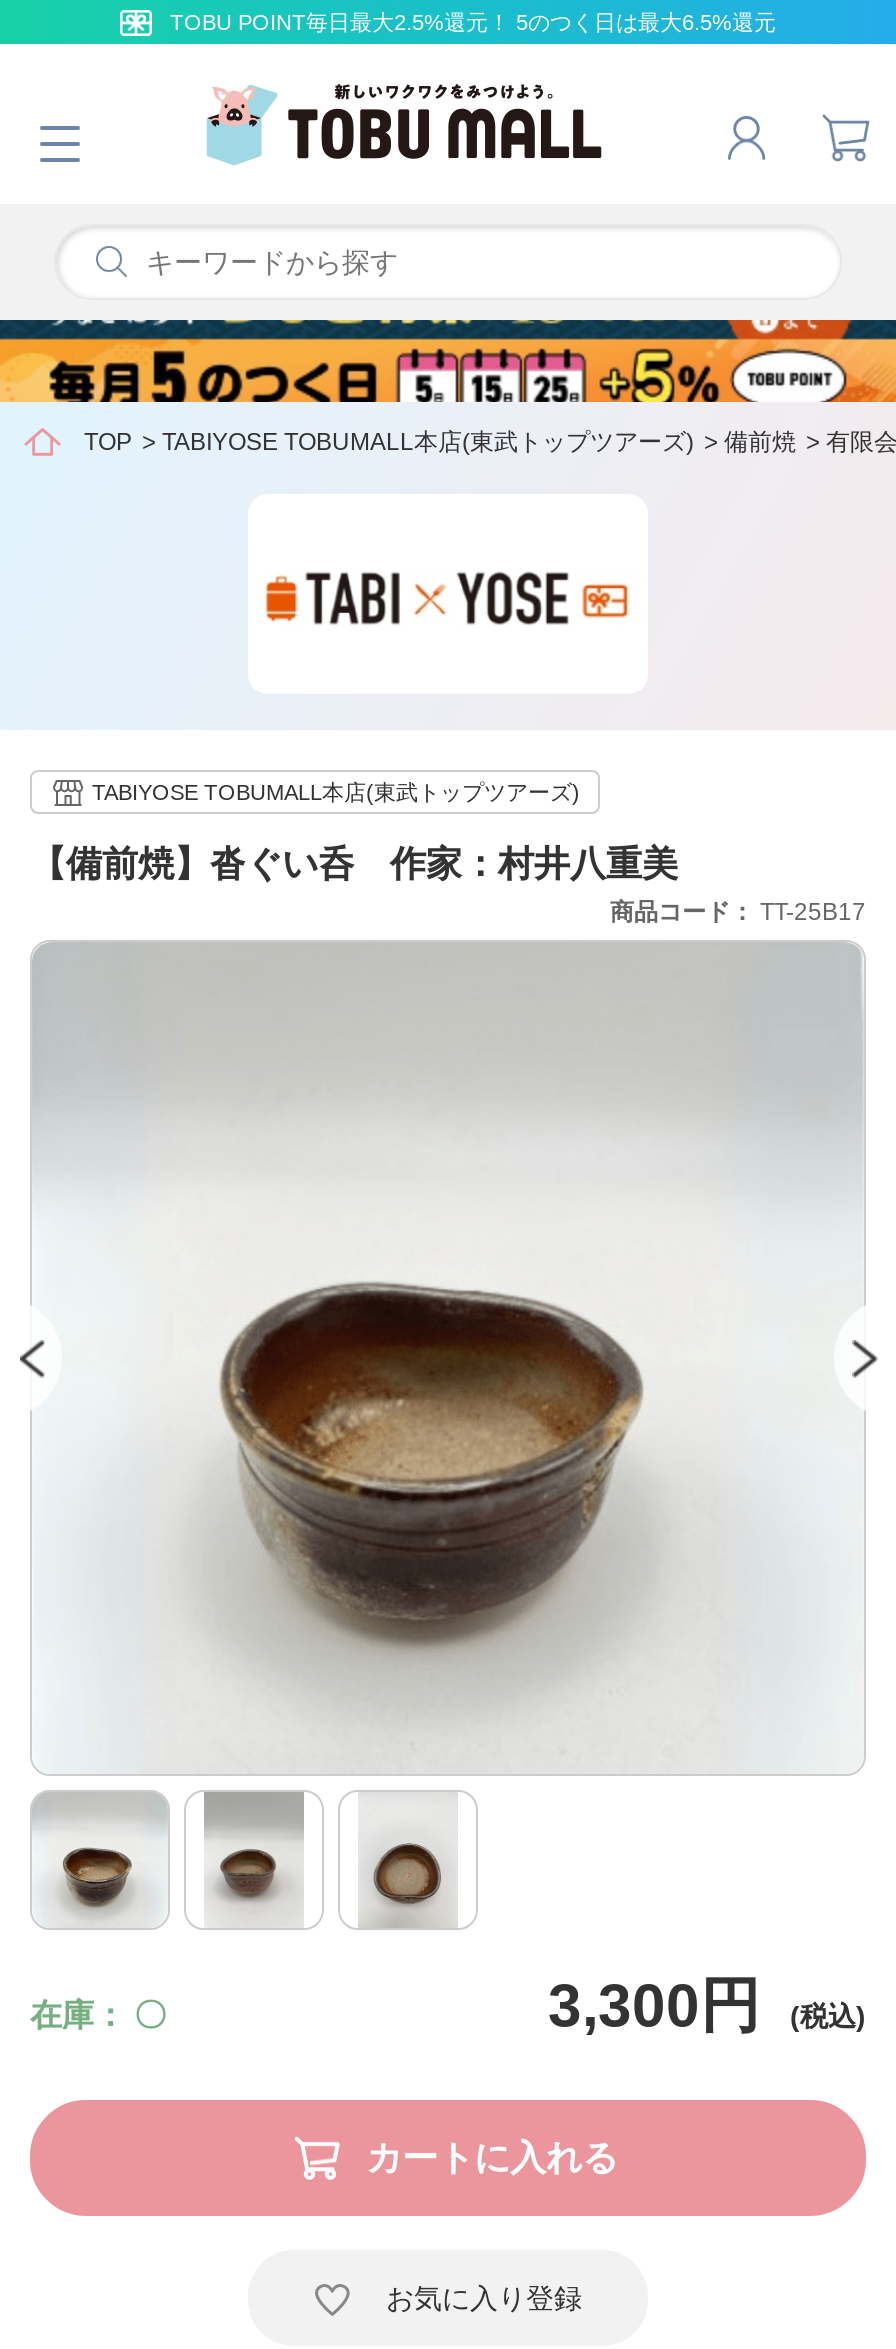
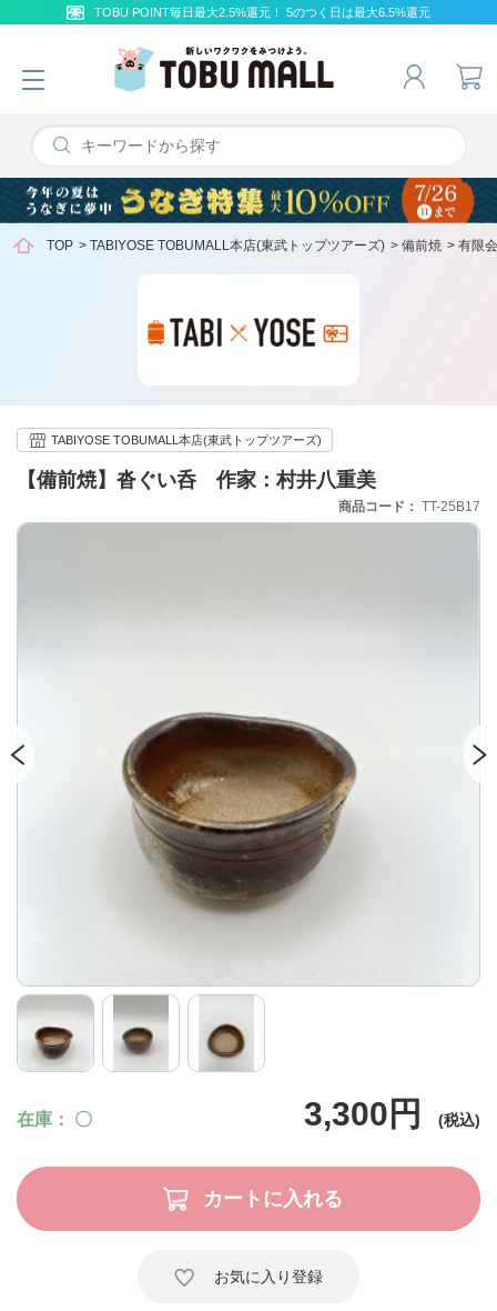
[6,318,890,404] [image] -> [3,177,494,224] [image]

